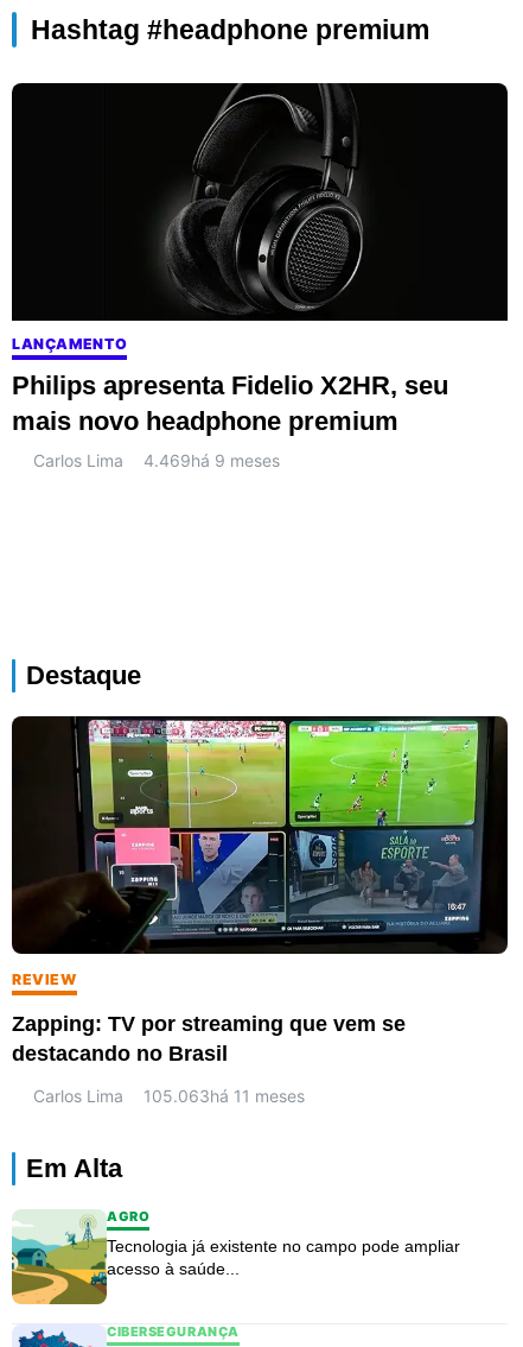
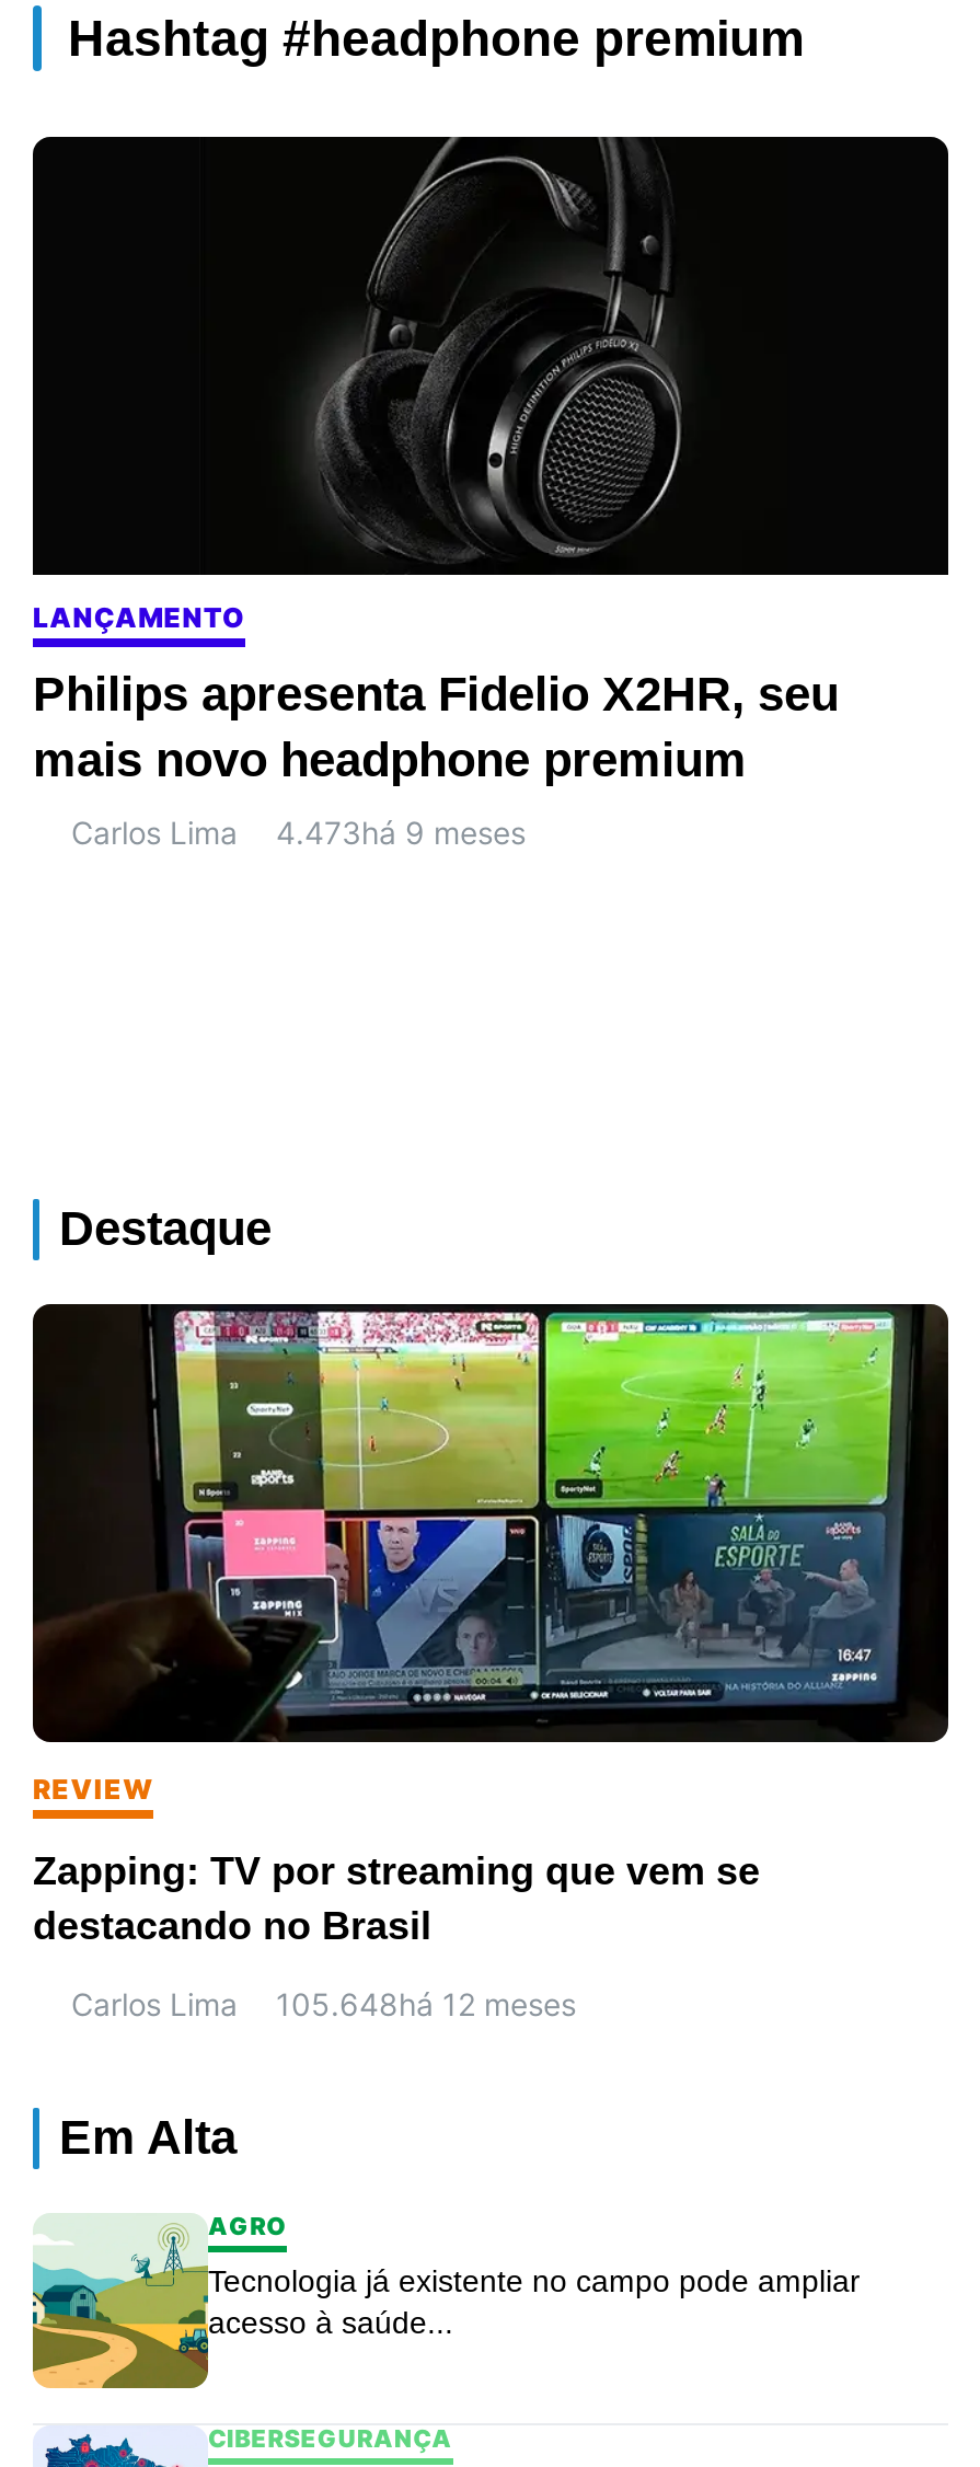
[33,450,280,470] Carlos Lima 4.469há 9 meses -> [71,814,526,851] Carlos Lima 4.473há 9 meses
[33,1086,305,1106] Carlos Lima 105.063há 11 meses -> [71,1985,576,2022] Carlos Lima 105.648há 12 meses

